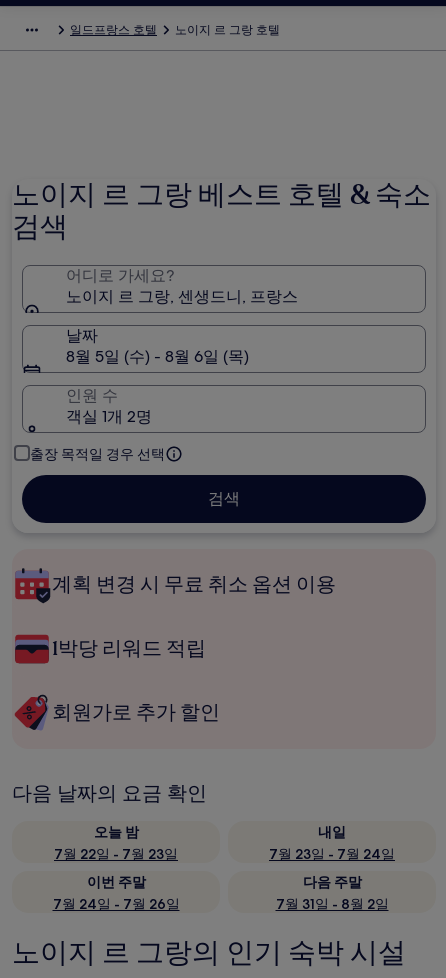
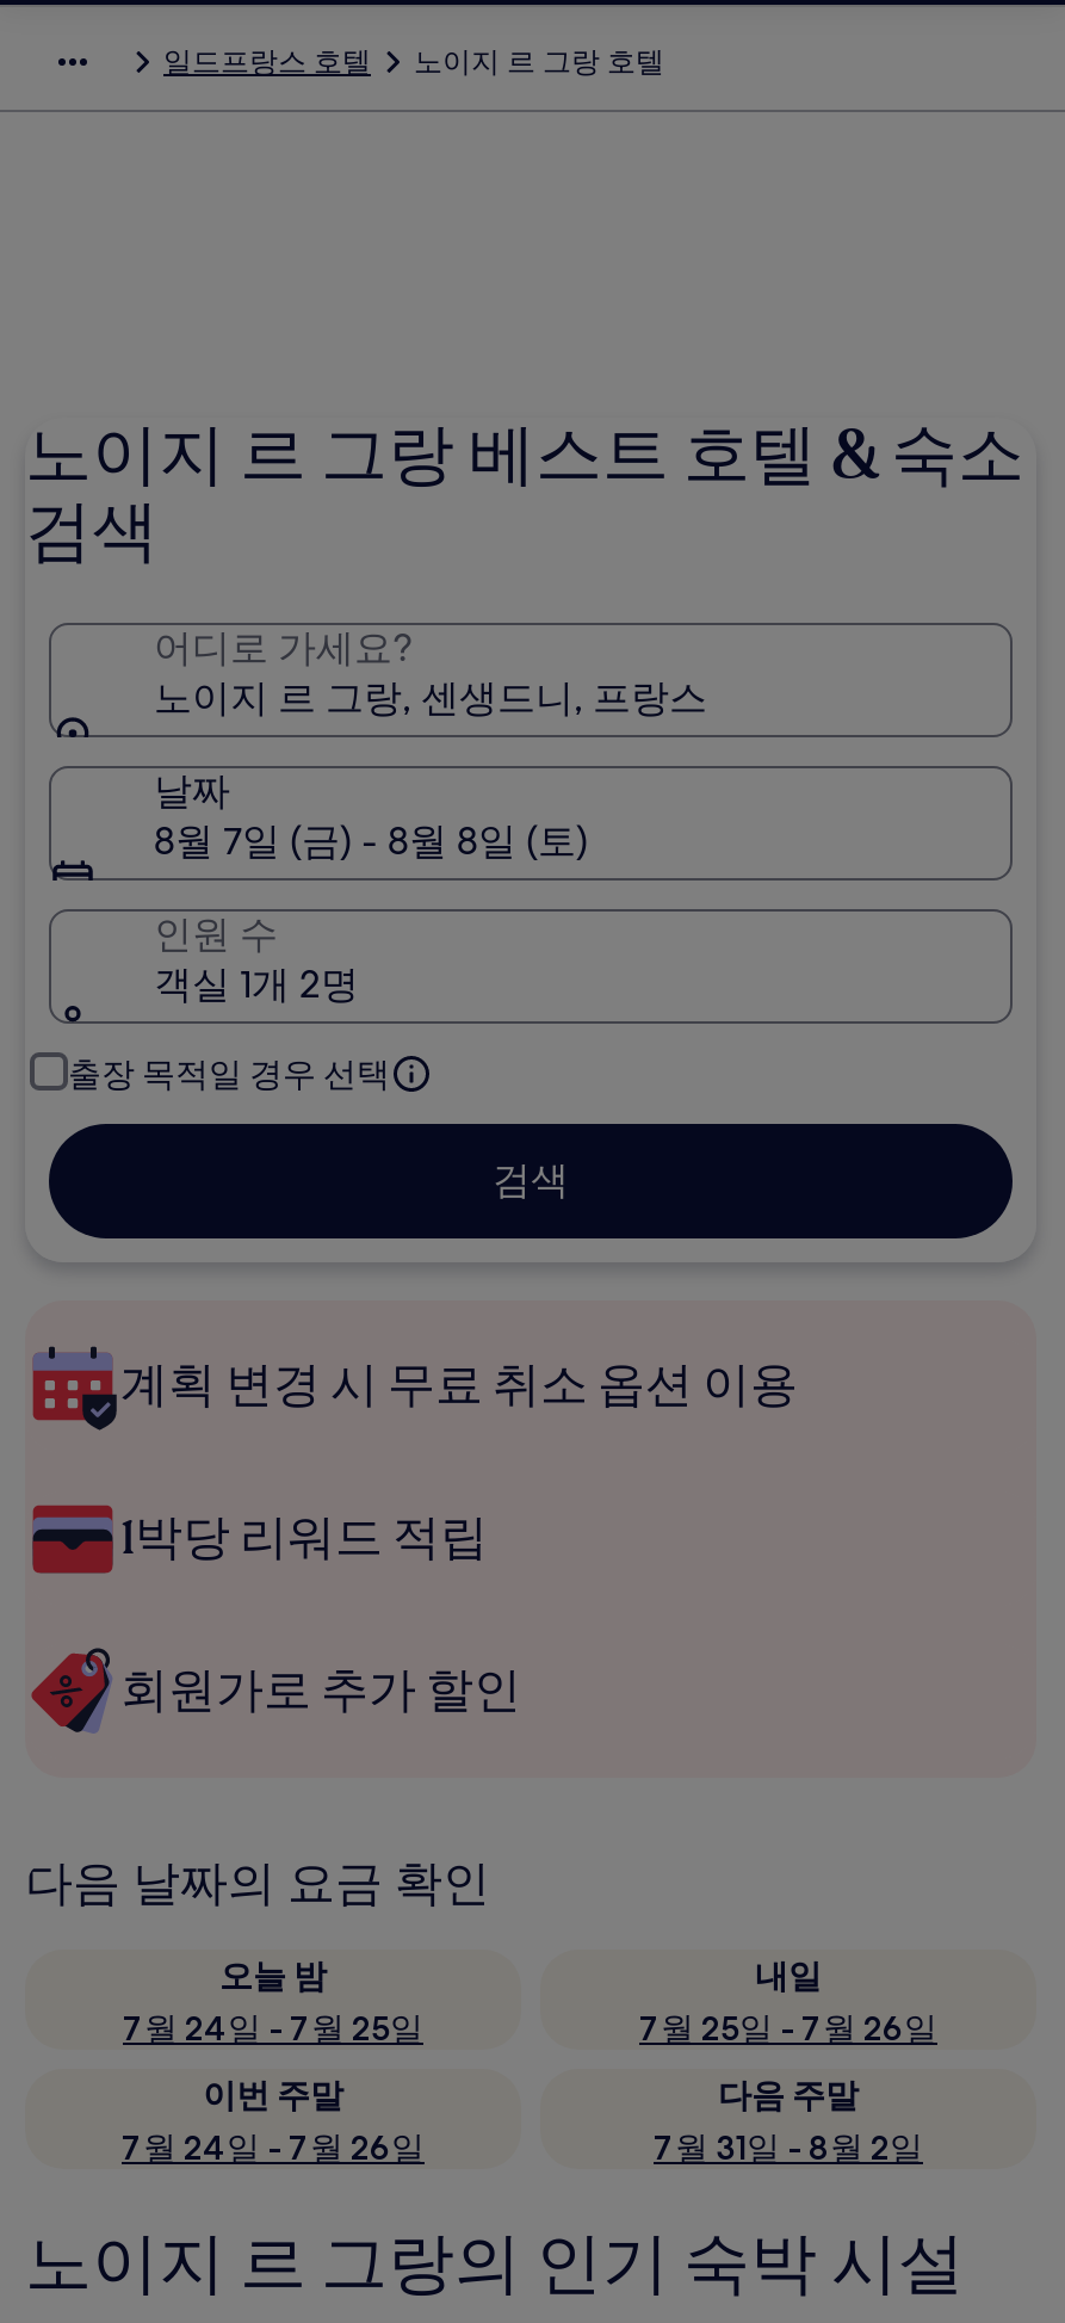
[66,346,249,367] 8월 5일 (수) - 8월 6일 (목) -> [154,816,588,866] 8월 7일 (금) - 8월 8일 (토)
[54,845,178,863] 7월 22일 - 7월 23일 -> [123,2007,423,2050] 7월 24일 - 7월 25일
[269,845,395,863] 7월 23일 - 7월 24일 -> [639,2007,937,2050] 7월 25일 - 7월 26일

